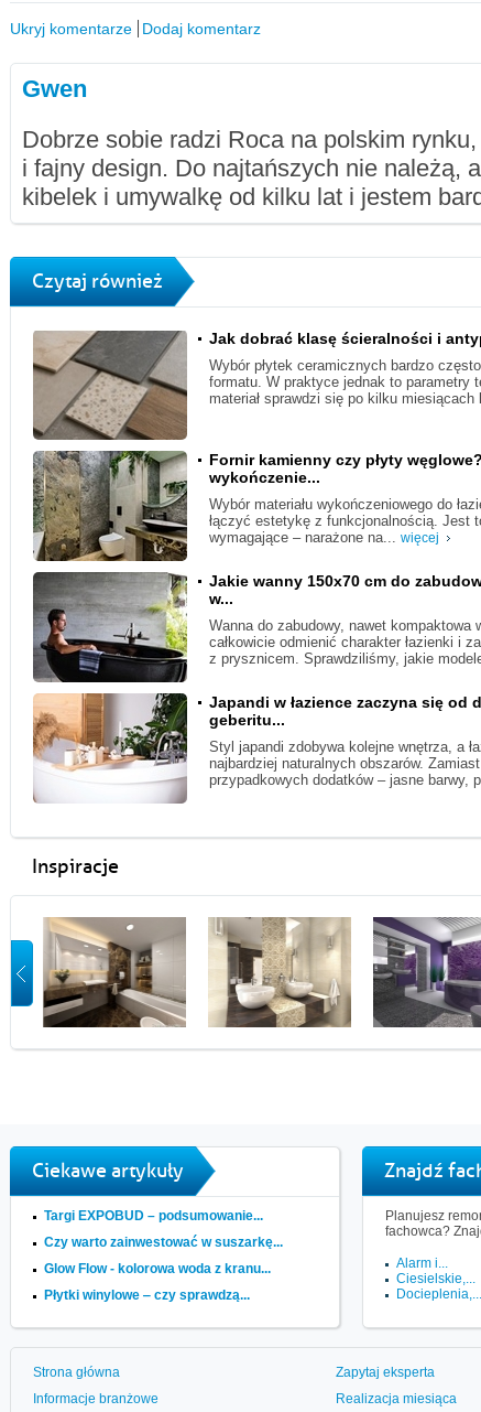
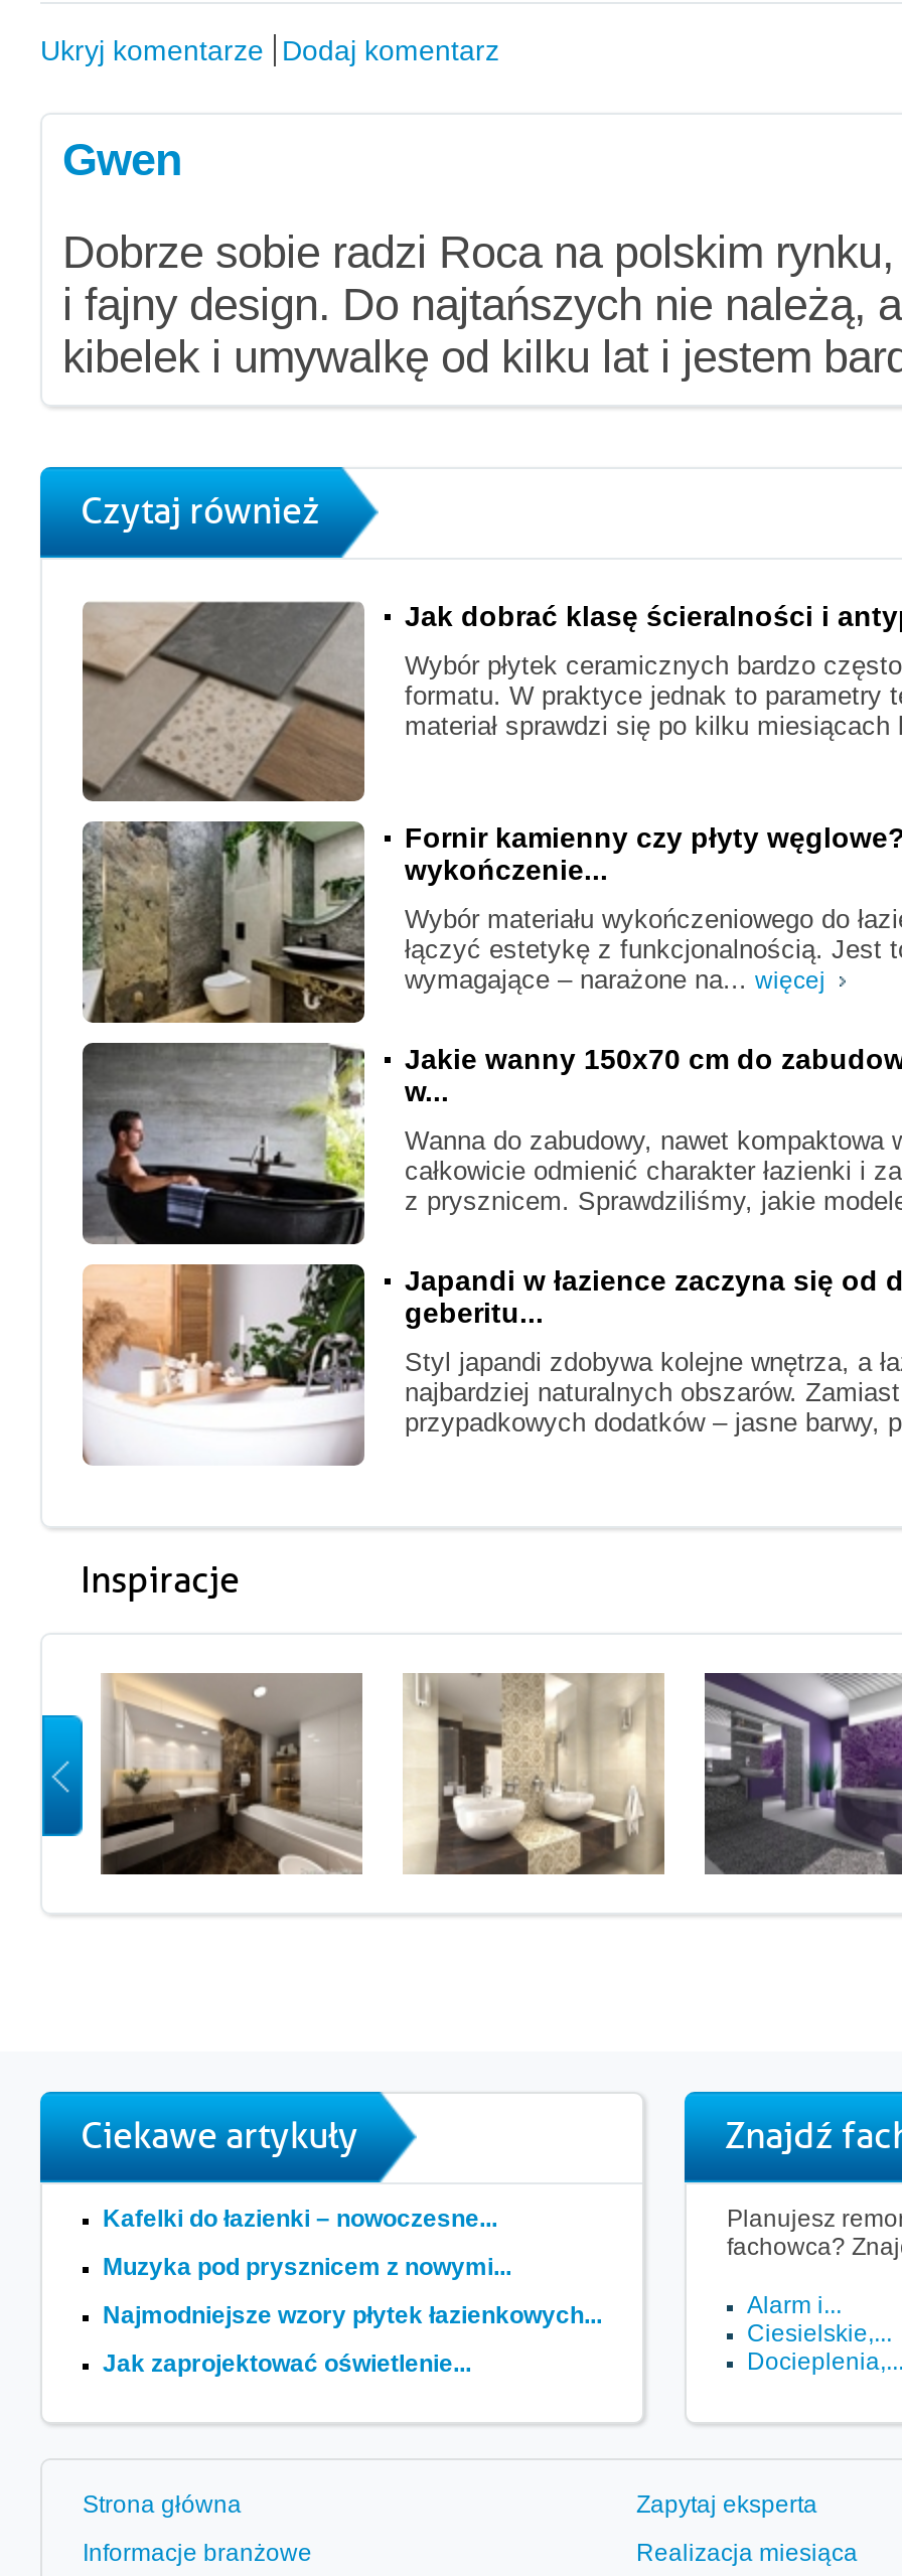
[44,1208,263,1224] Targi EXPOBUD – podsumowanie... -> [103,2205,497,2233] Kafelki do łazienki – nowoczesne...
[44,1235,283,1250] Czy warto zainwestować w suszarkę... -> [103,2253,511,2281] Muzyka pod prysznicem z nowymi...
[44,1261,271,1276] Glow Flow - kolorowa woda z kranu... -> [103,2301,602,2329] Najmodniejsze wzory płytek łazienkowych...
[44,1287,250,1303] Płytki winylowe ‒ czy sprawdzą... -> [103,2350,471,2378] Jak zaprojektować oświetlenie...

